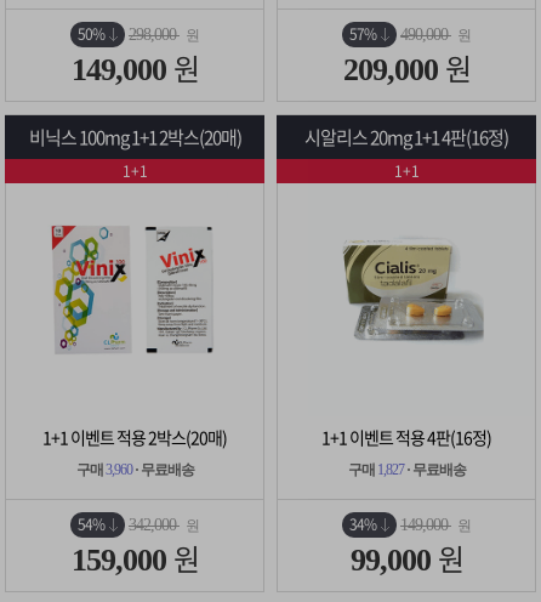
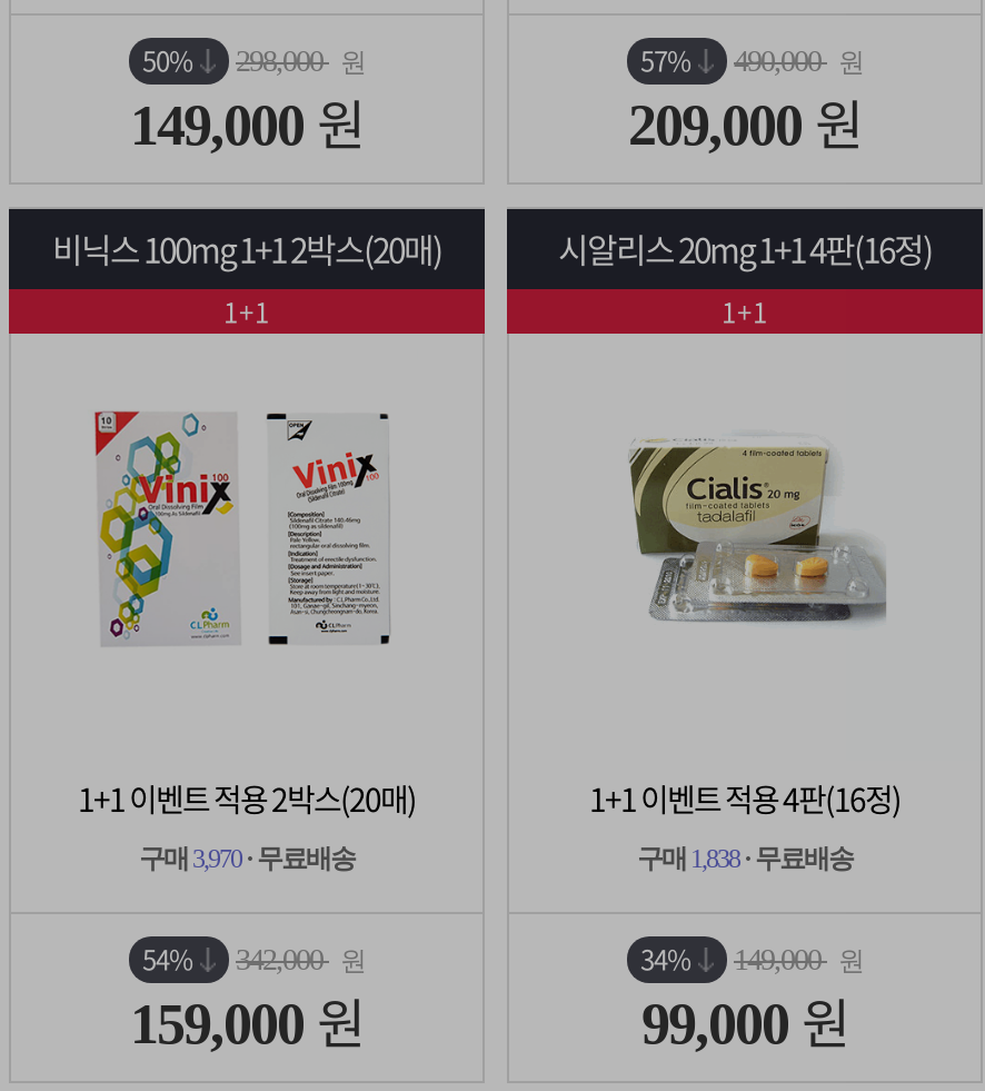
[76,461,193,478] 구매 3,960 · 무료배송 -> [139,843,355,874] 구매 3,970 · 무료배송
[348,461,465,478] 구매 1,827 · 무료배송 -> [637,843,853,874] 구매 1,838 · 무료배송

